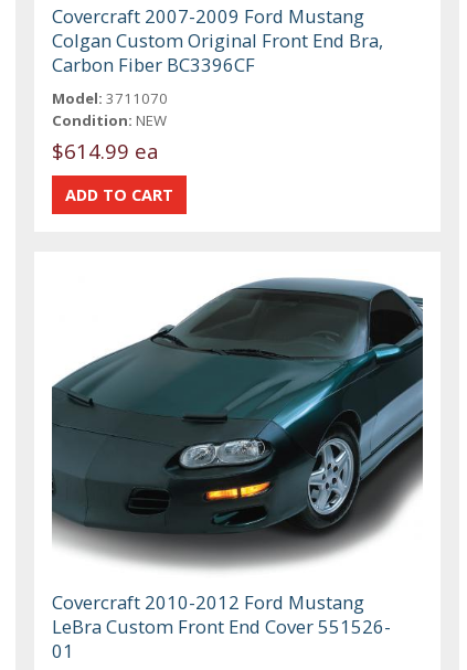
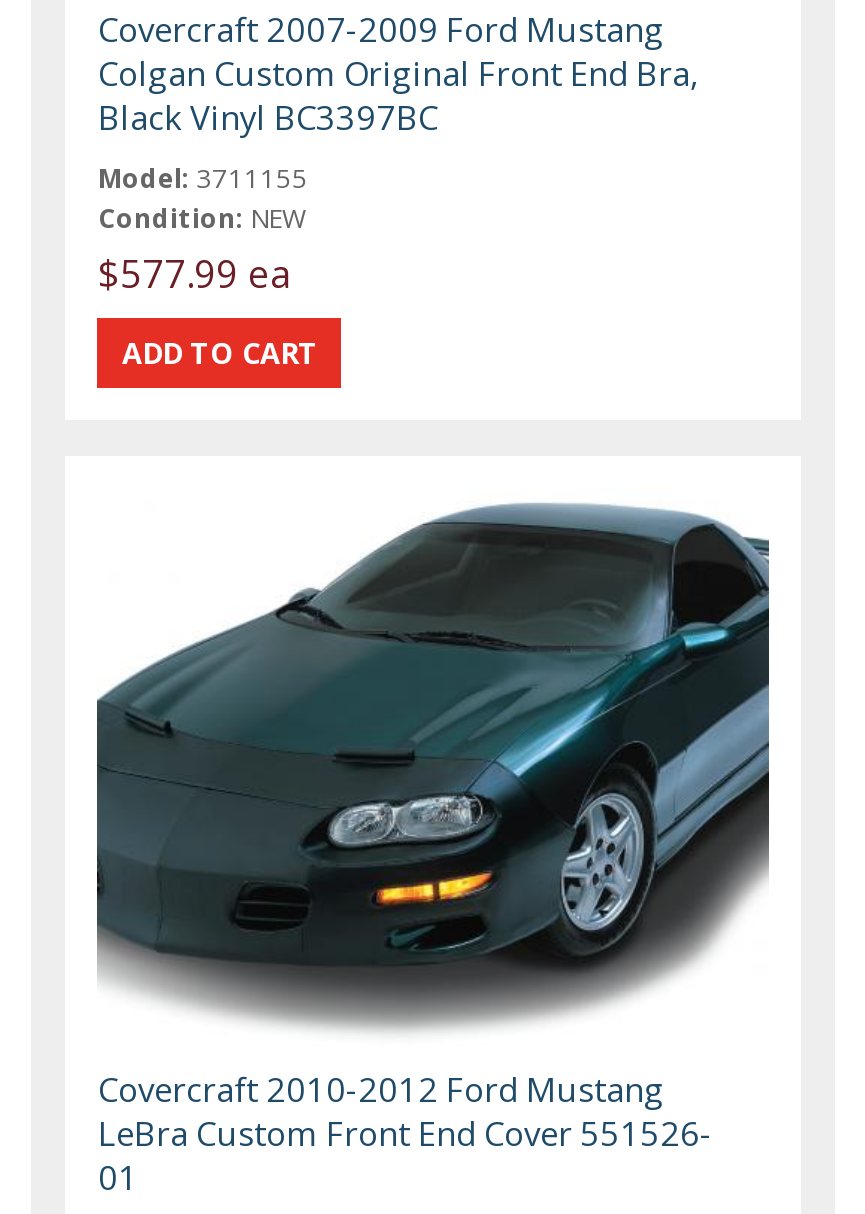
[52,52,255,109] Carbon Fiber BC3396CF | Model: 3711070 -> [98,95,438,197] Black Vinyl BC3397BC | Model: 3711155
[52,137,159,165] $614.99 ea -> [98,249,292,299] $577.99 ea

